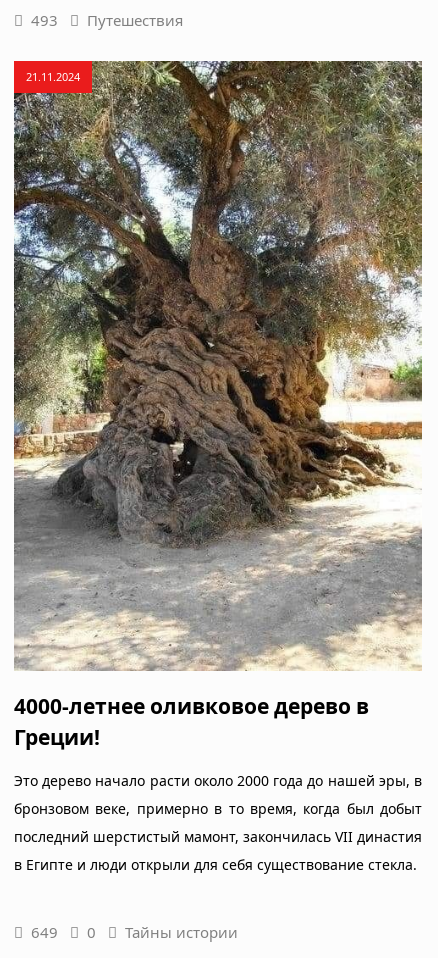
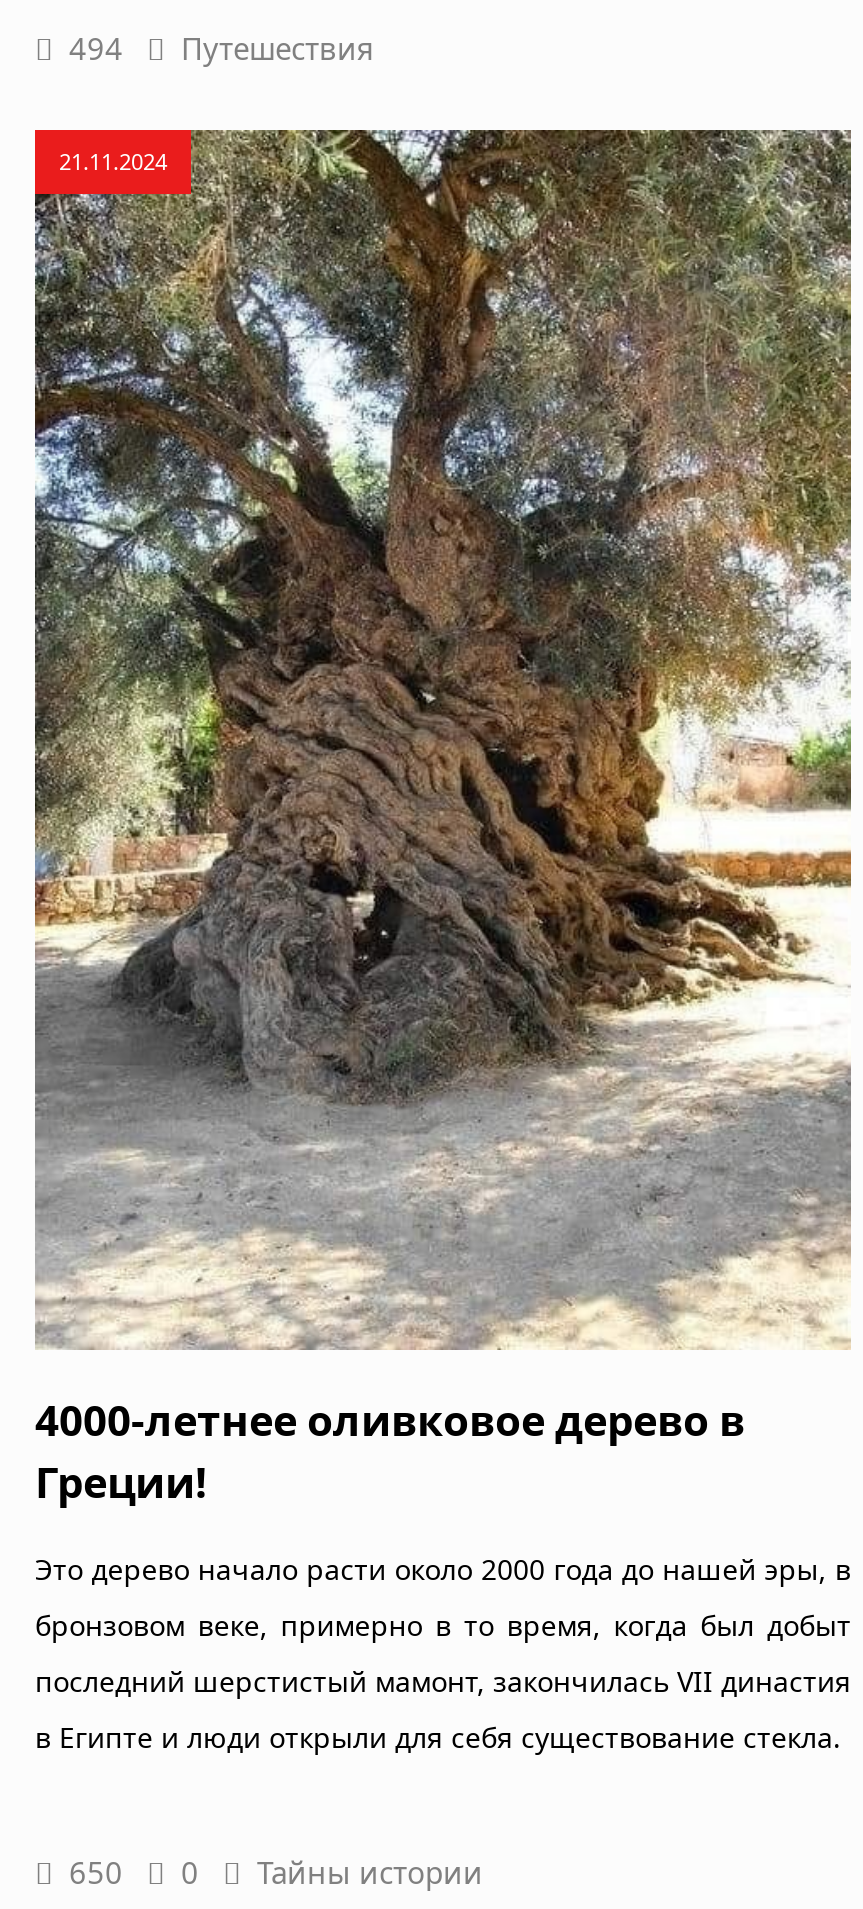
[31,10,183,30] 493 Путешествия -> [69,29,373,69] 494 Путешествия
[31,922,238,942] 649 0 Тайны истории -> [69,1852,483,1892] 650 0 Тайны истории

